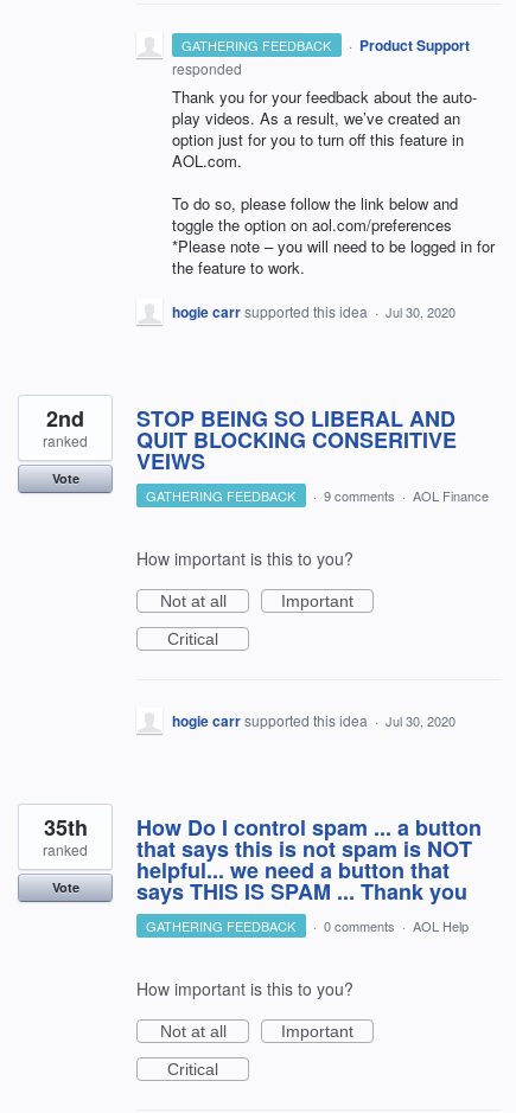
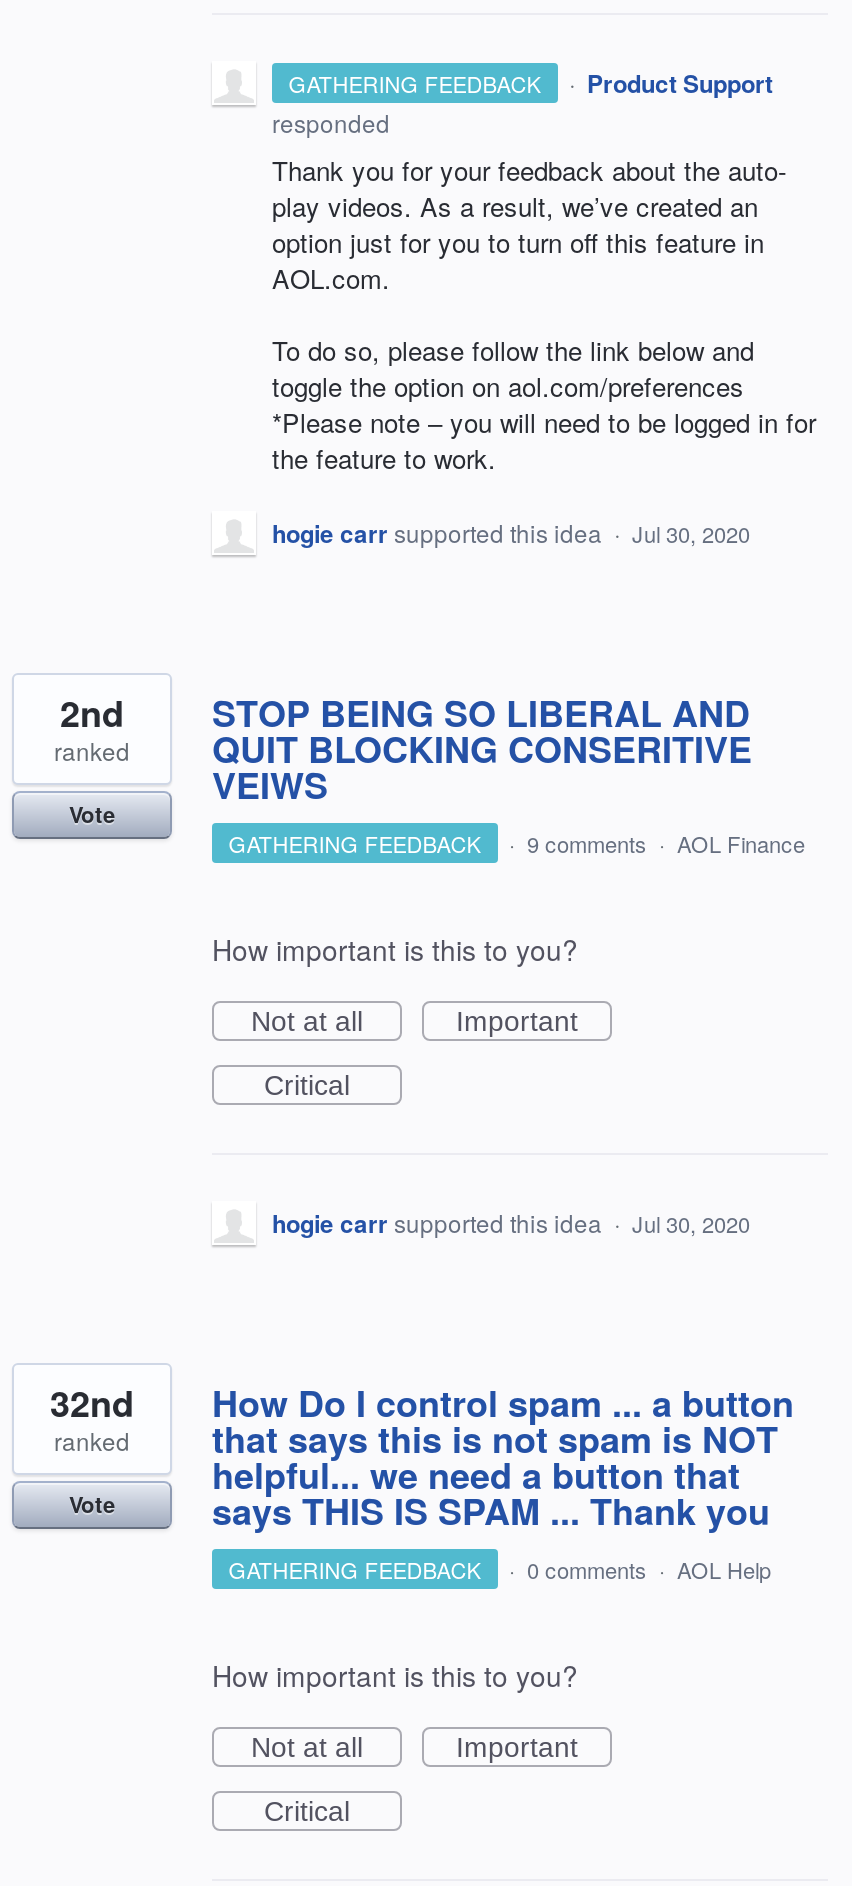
[43,812,482,843] 35th How Do I control spam ... a button -> [50,1377,794,1429] 32nd How Do I control spam ... a button

